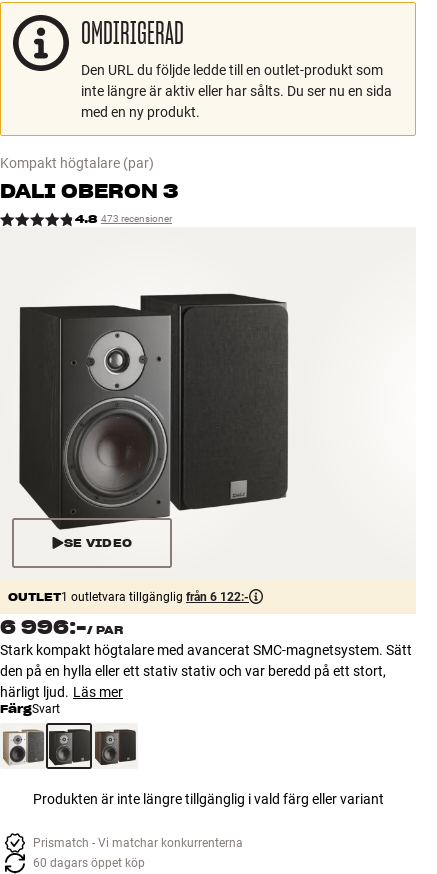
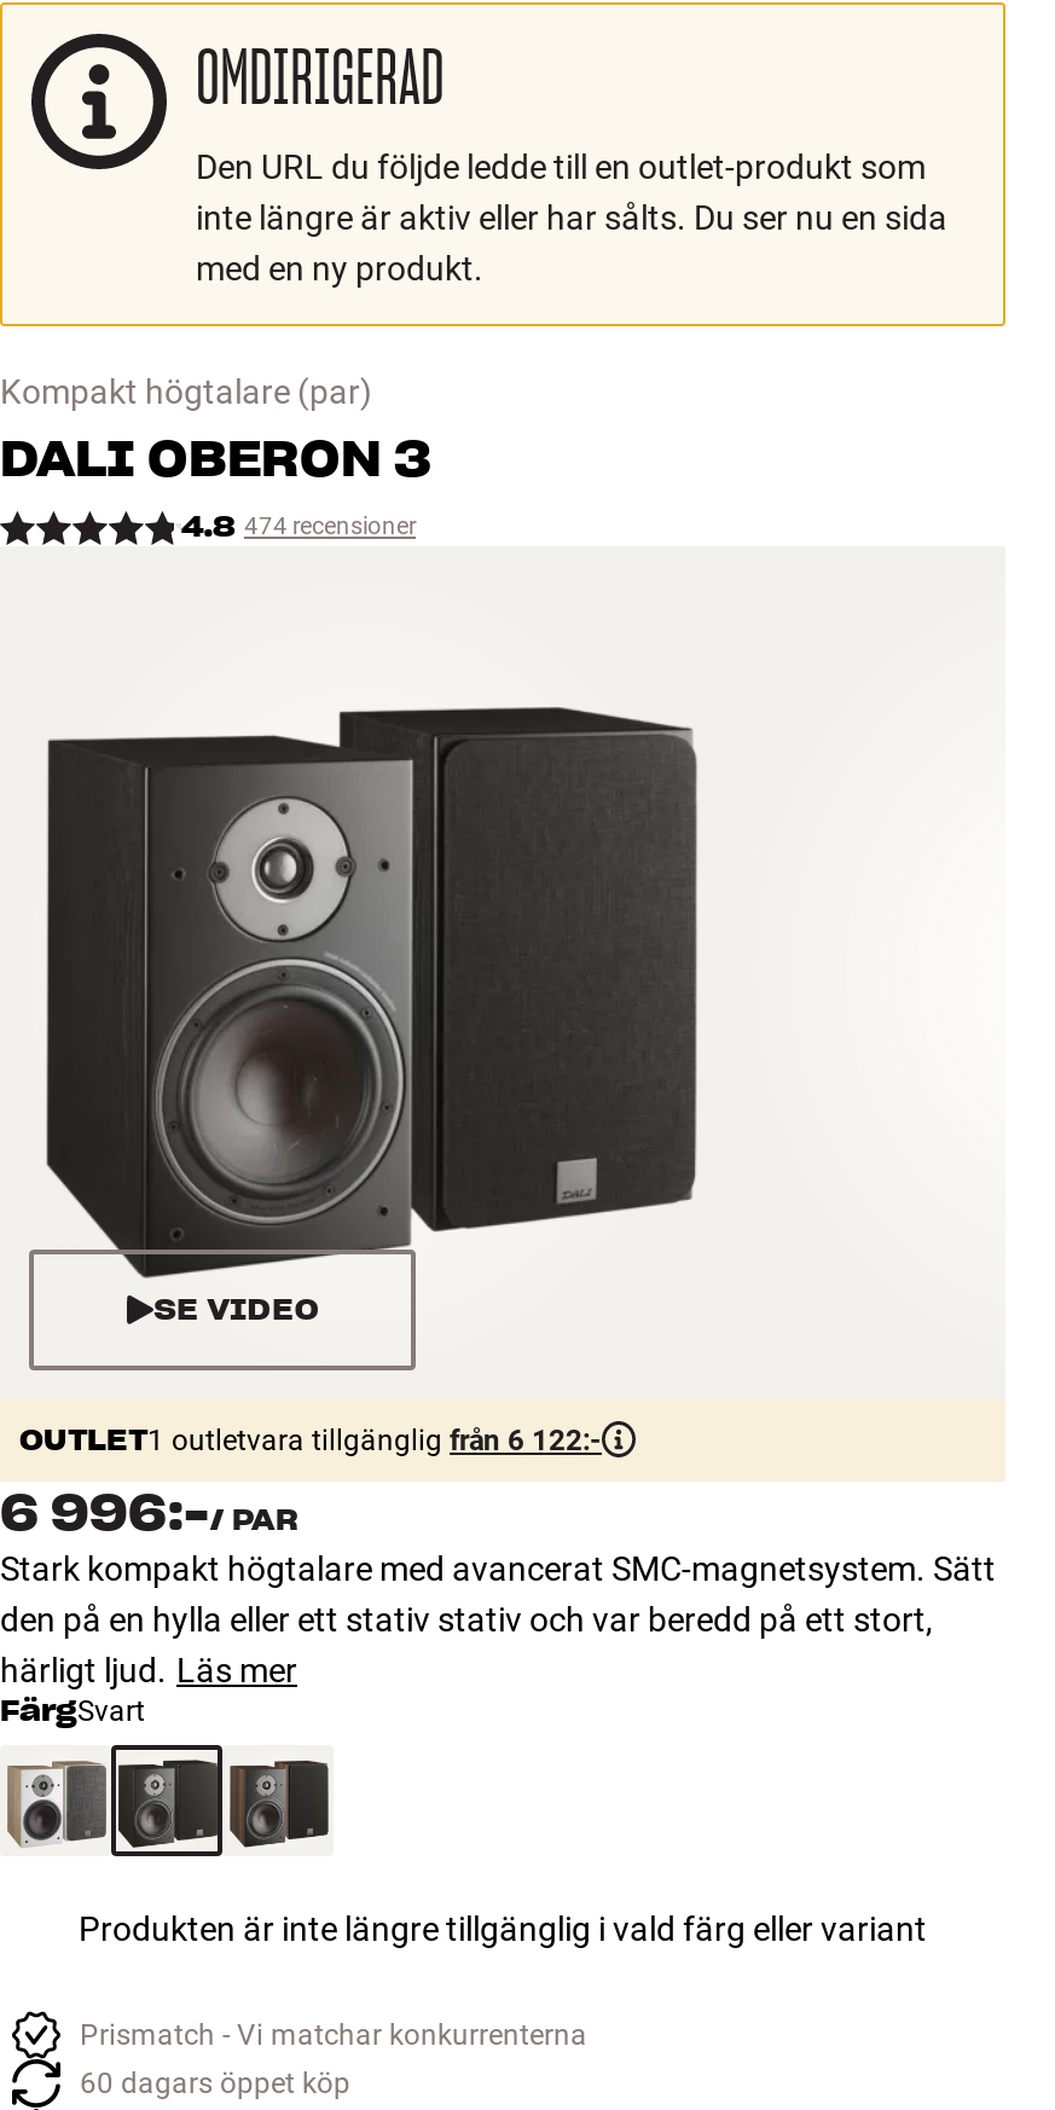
[75,211,172,226] 4.8 473 recensioner -> [181,508,416,544] 4.8 474 recensioner

